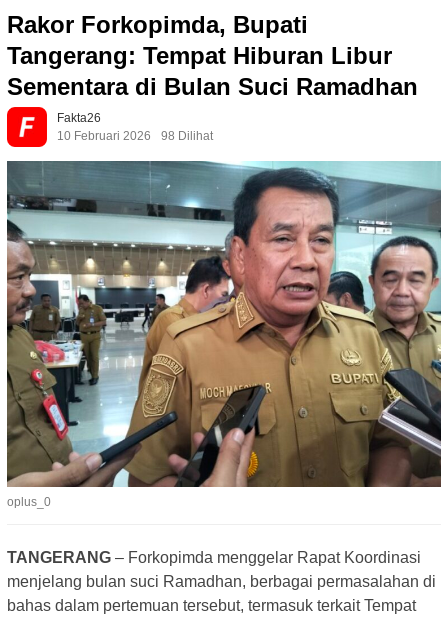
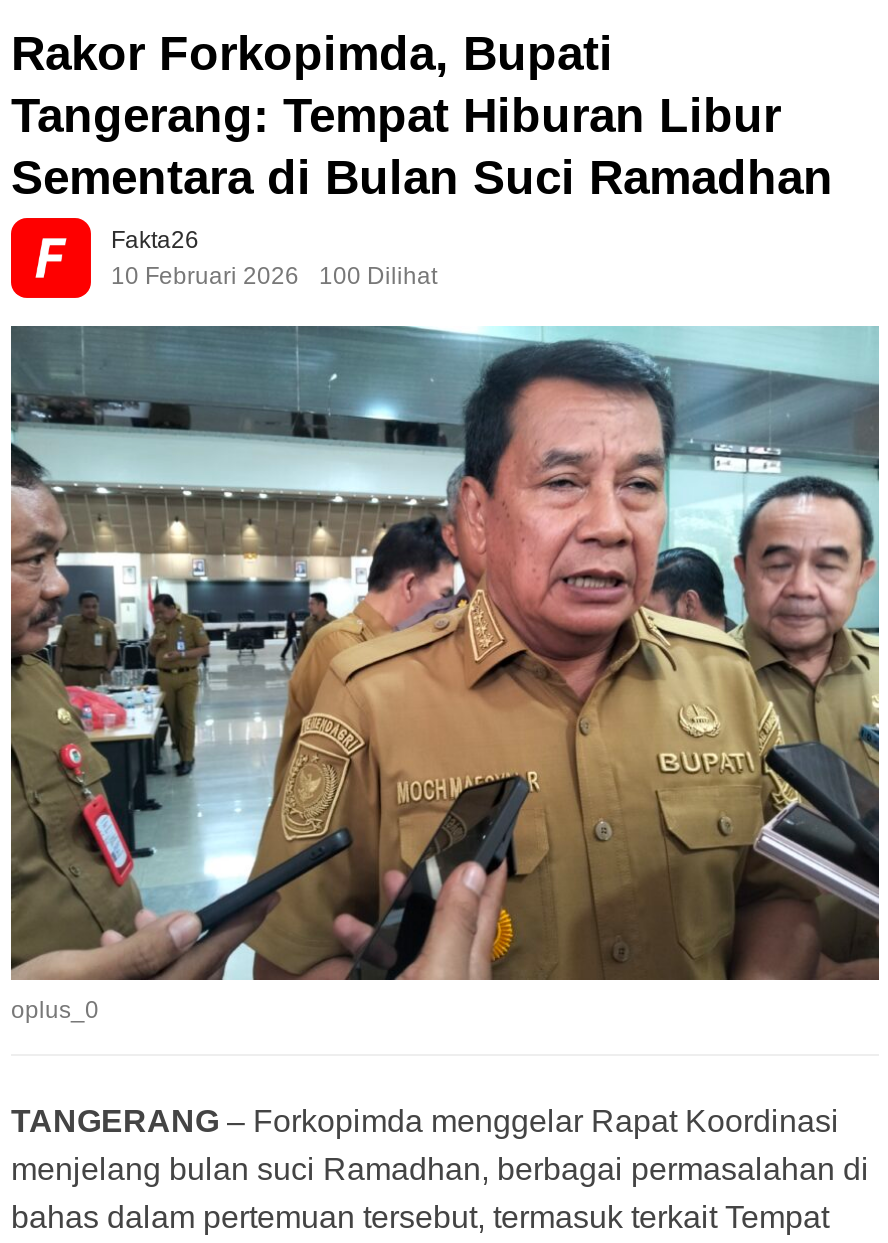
[57,129,213,143] 10 Februari 2026 98 Dilihat -> [111,262,437,290] 10 Februari 2026 100 Dilihat

